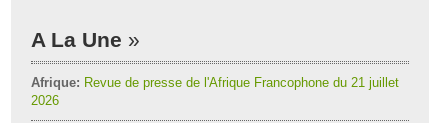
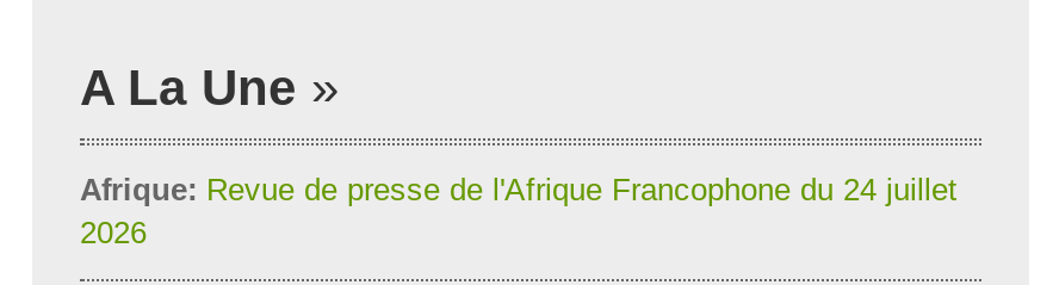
[31,75,399,90] Afrique: Revue de presse de l'Afrique Francophone du 21 juillet -> [80,172,958,207] Afrique: Revue de presse de l'Afrique Francophone du 24 juillet

